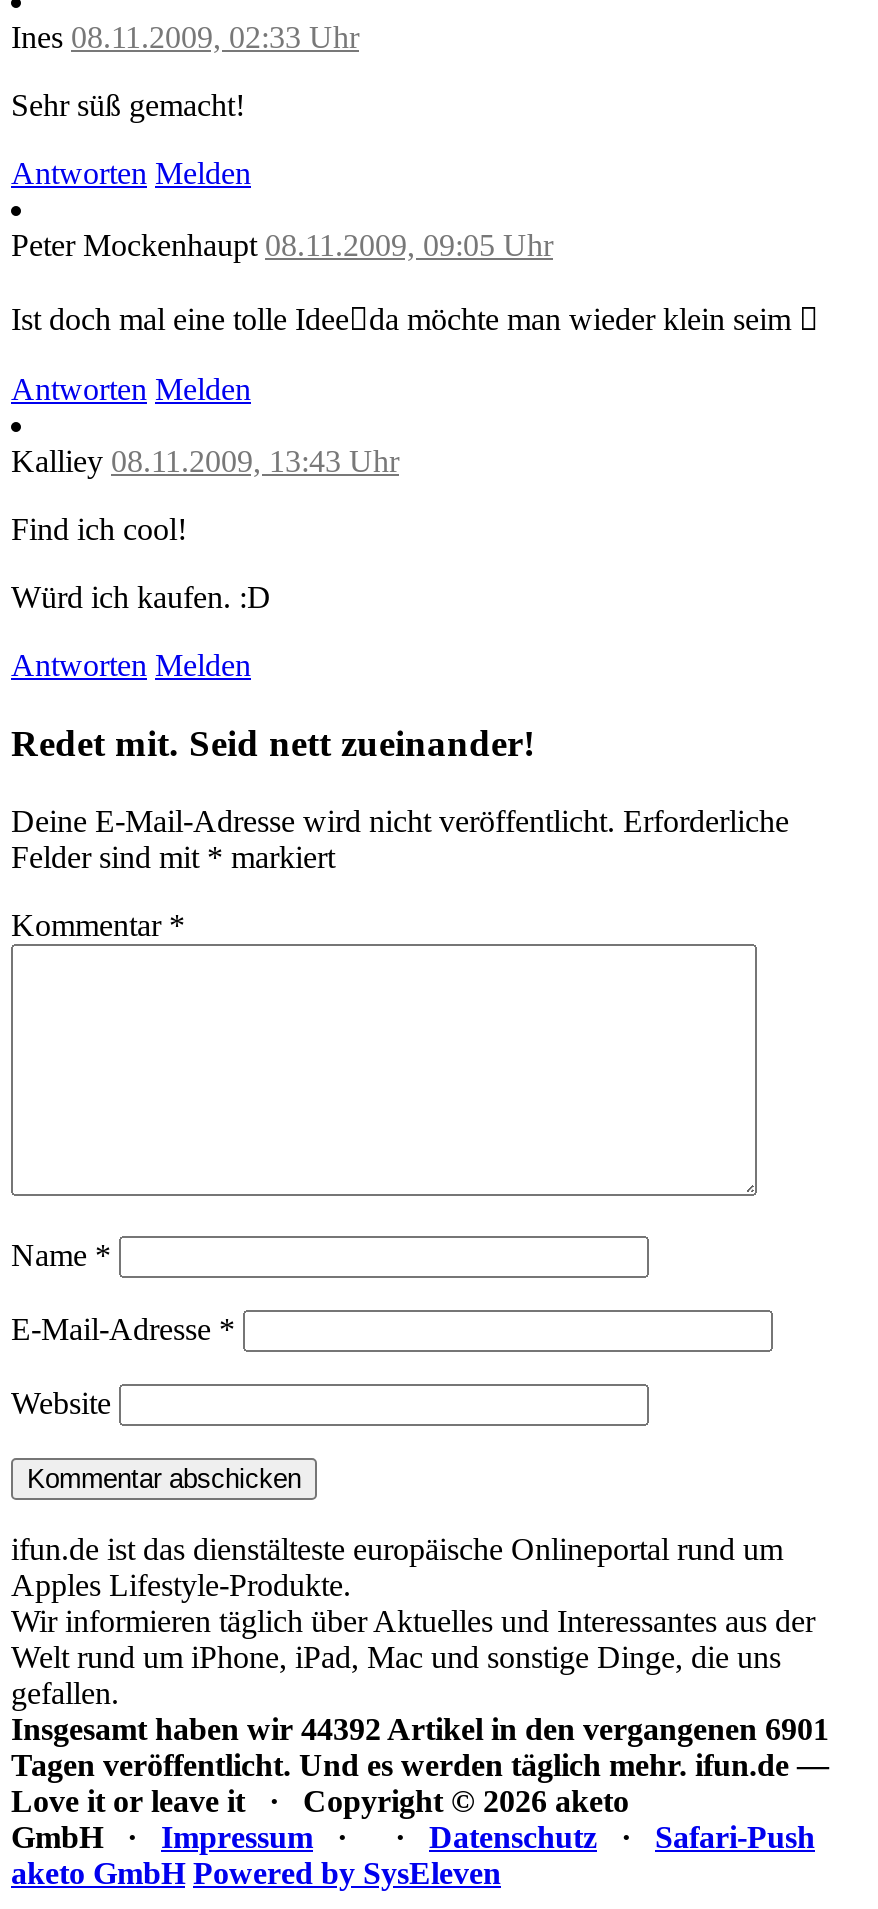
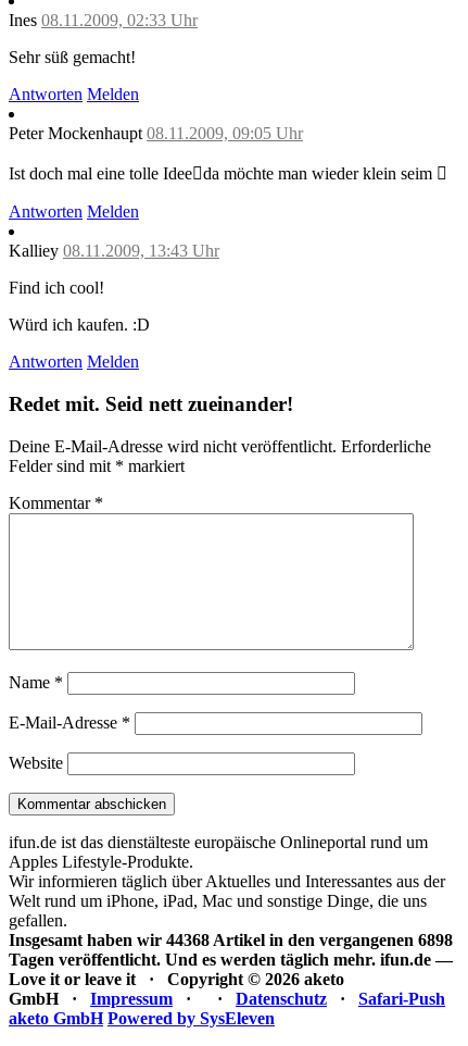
[11,1712,829,1746] Insgesamt haben wir 44392 Artikel in den vergangenen 6901 -> [9,931,453,949] Insgesamt haben wir 44368 Artikel in den vergangenen 6898

